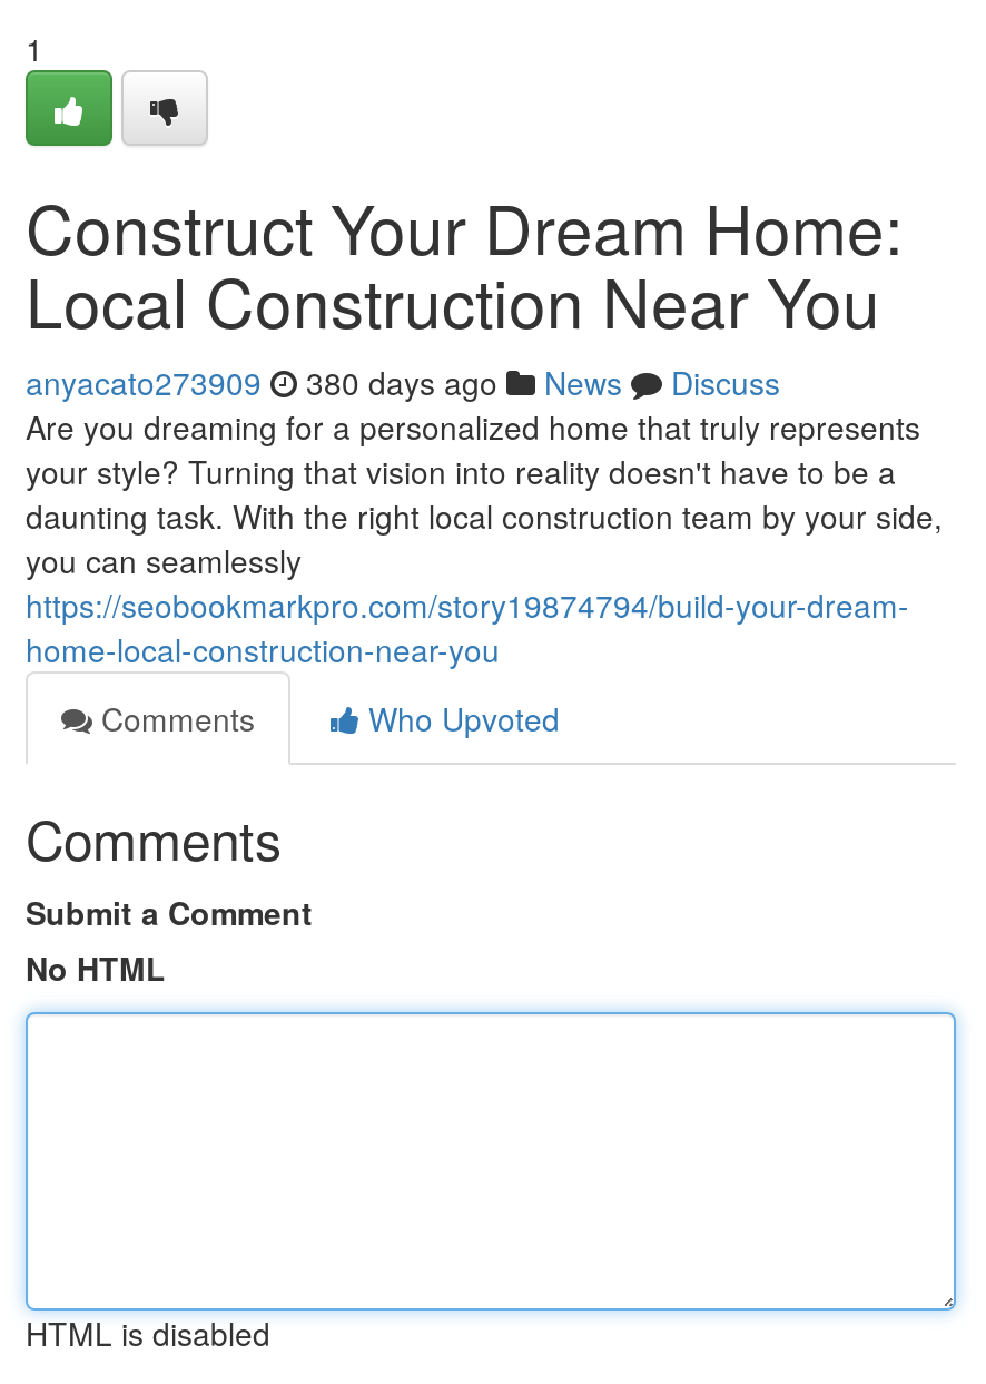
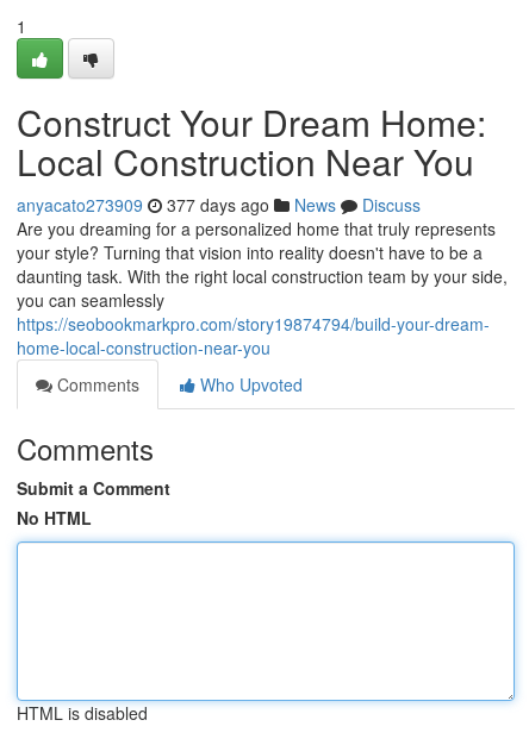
[26,360,780,404] anyacato273909 380 days ago News Discuss -> [17,193,421,217] anyacato273909 377 days ago News Discuss

